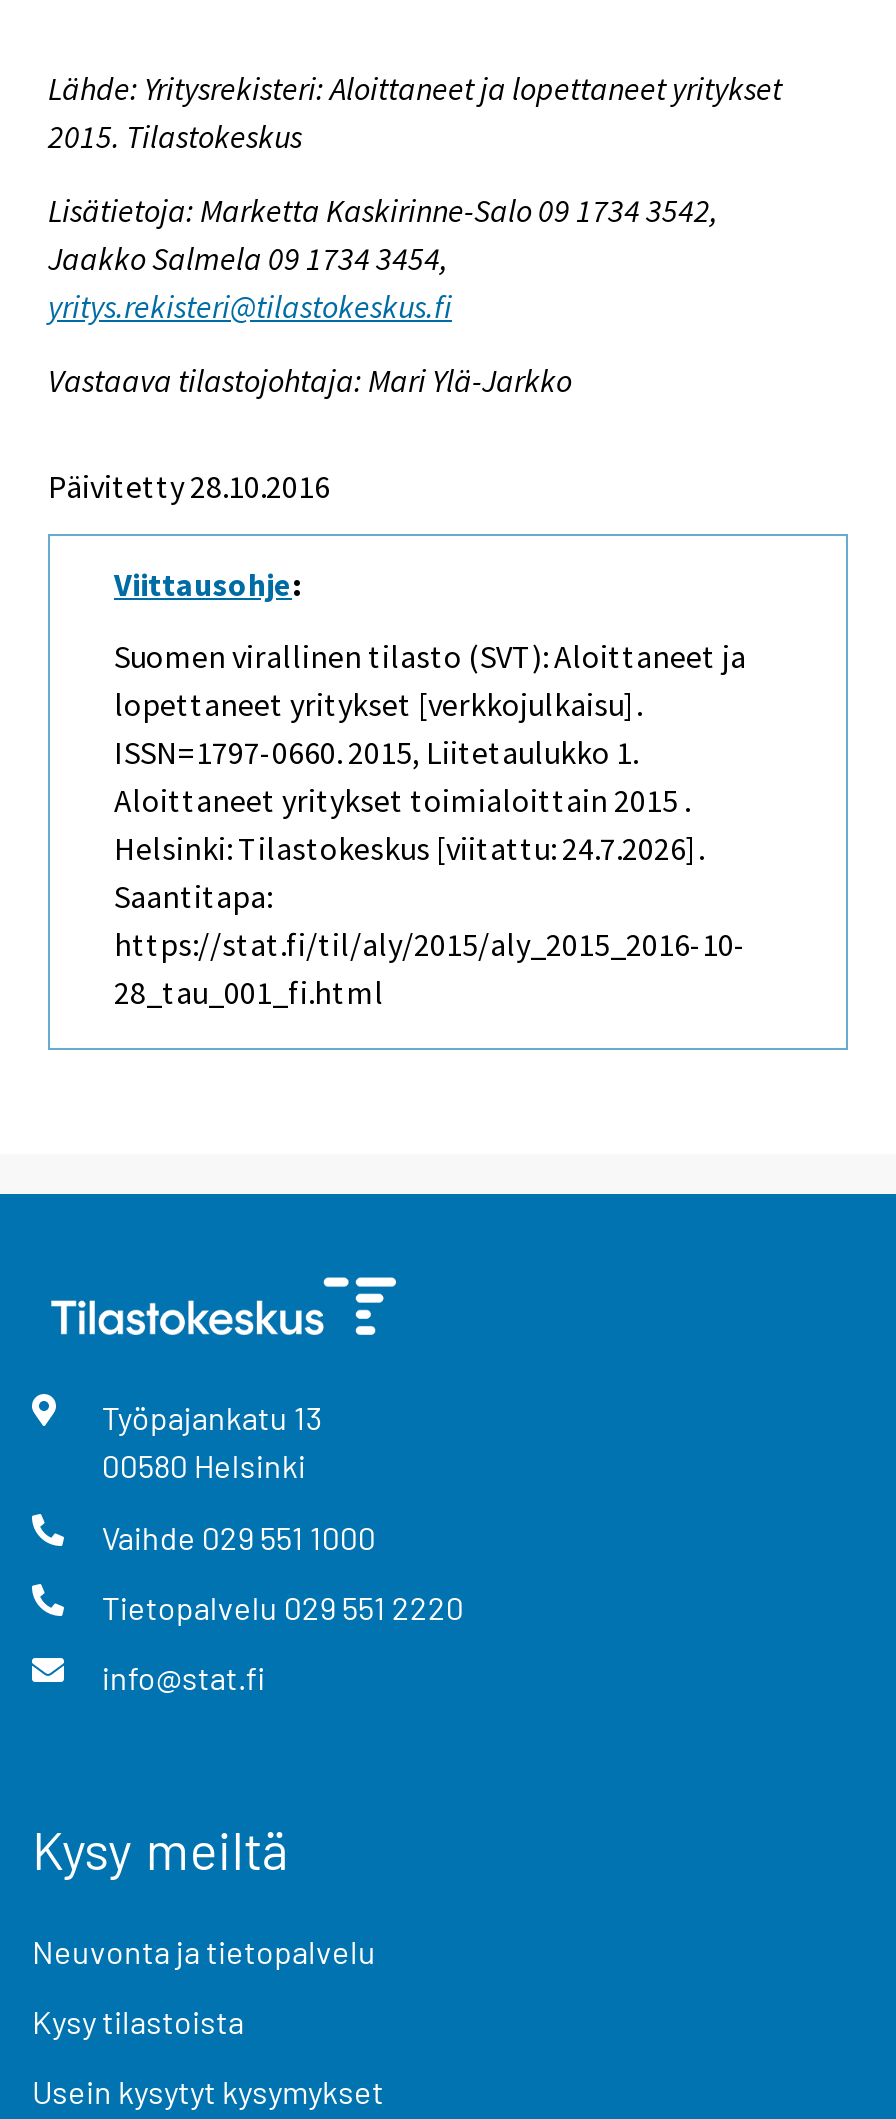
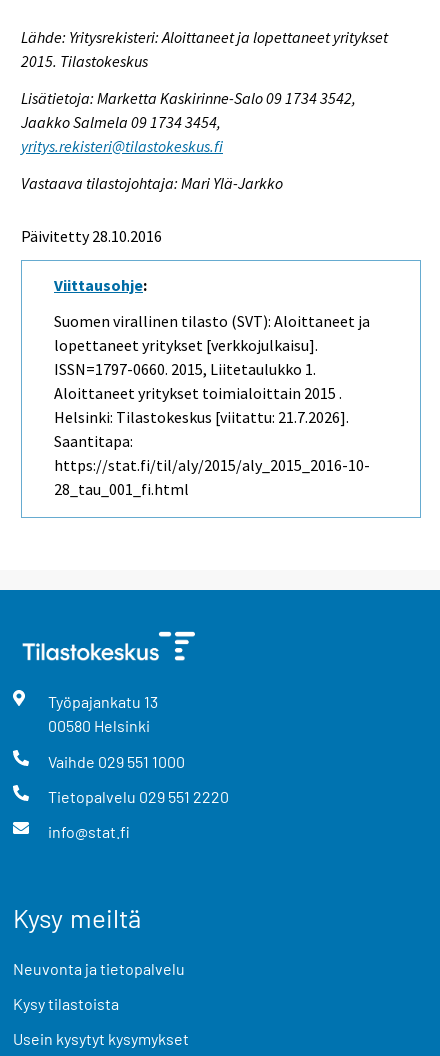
[114,829,704,869] Helsinki: Tilastokeskus [viitattu: 24.7.2026]. -> [54,407,349,427] Helsinki: Tilastokeskus [viitattu: 21.7.2026].

